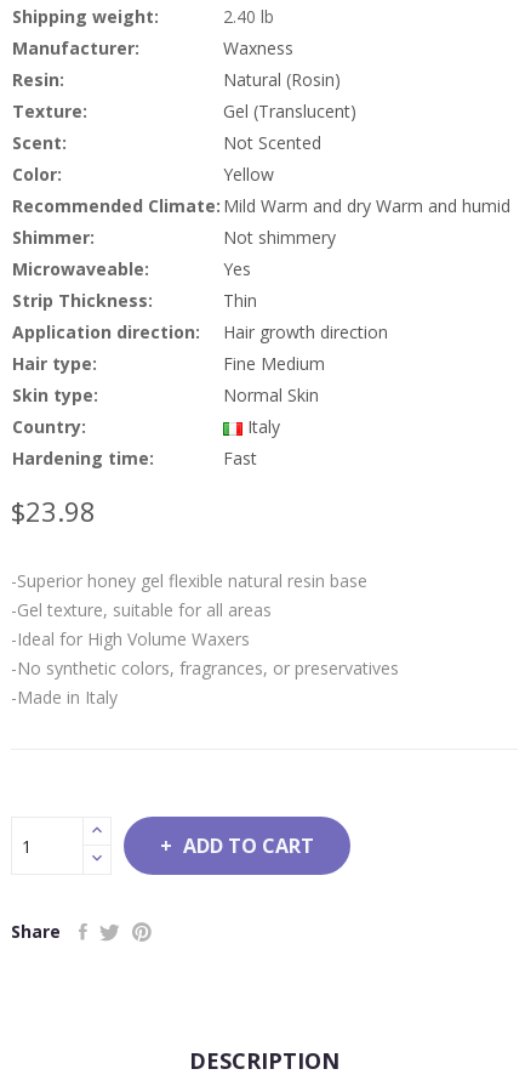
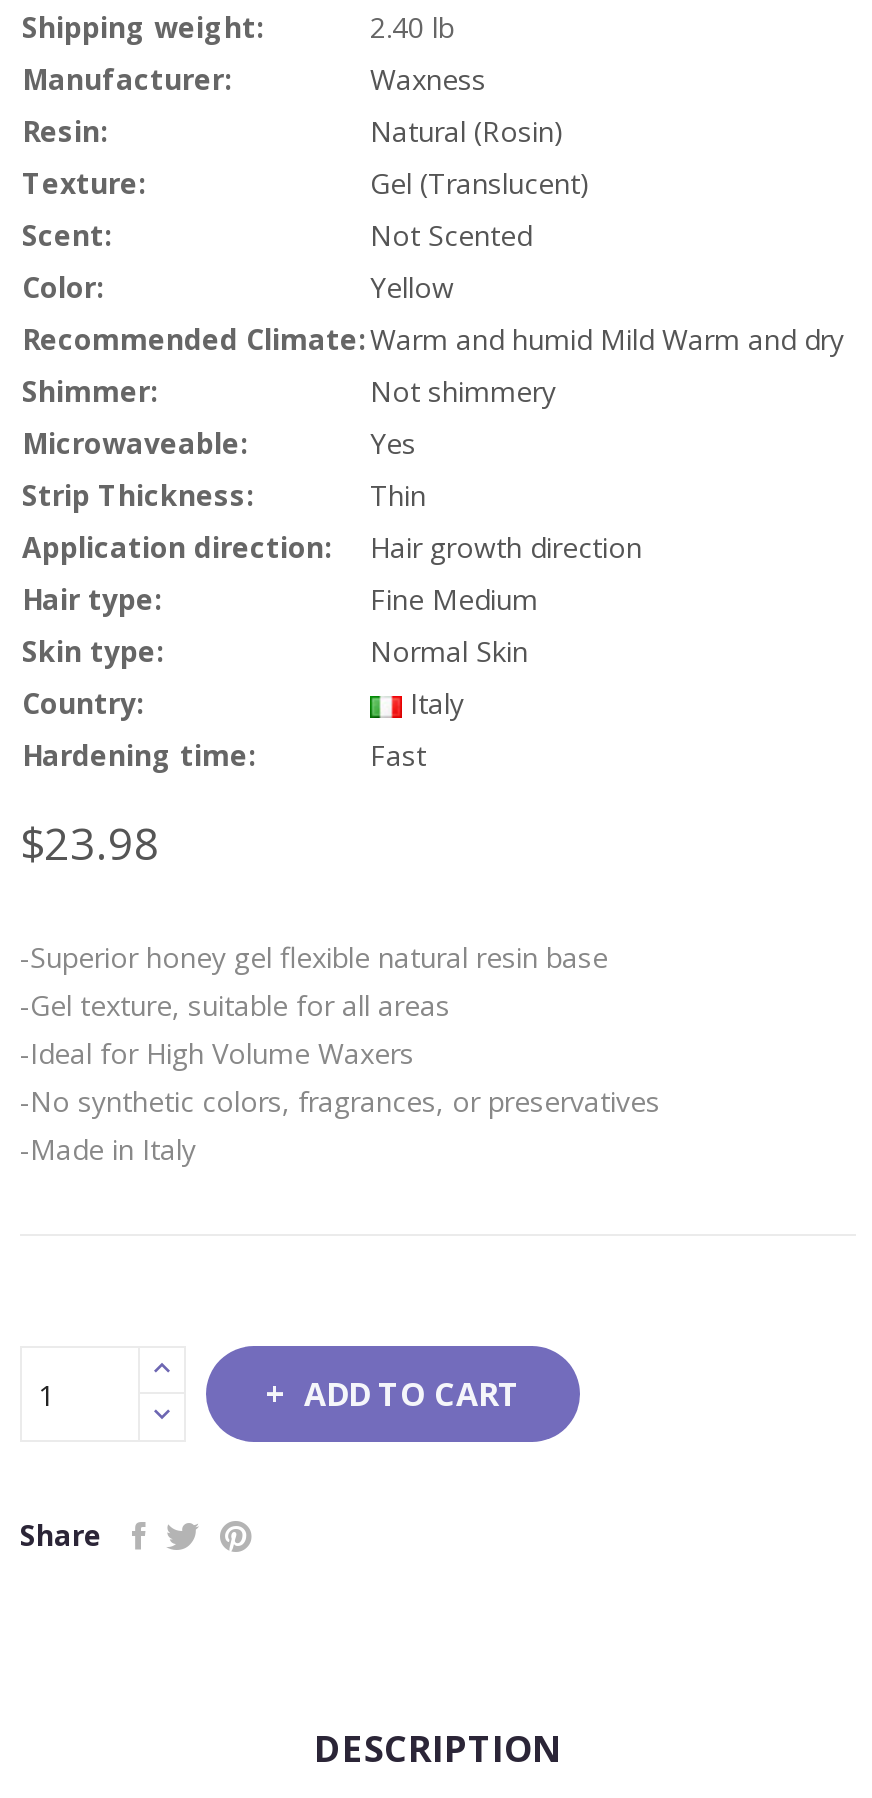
[12,194,510,217] Recommended Climate: Mild Warm and dry Warm and humid -> [22,320,844,358] Recommended Climate: Warm and humid Mild Warm and dry

